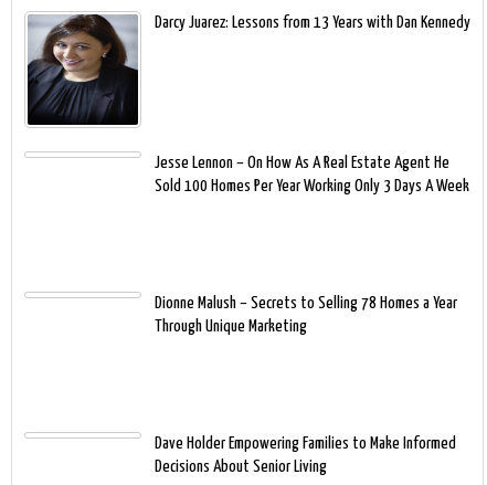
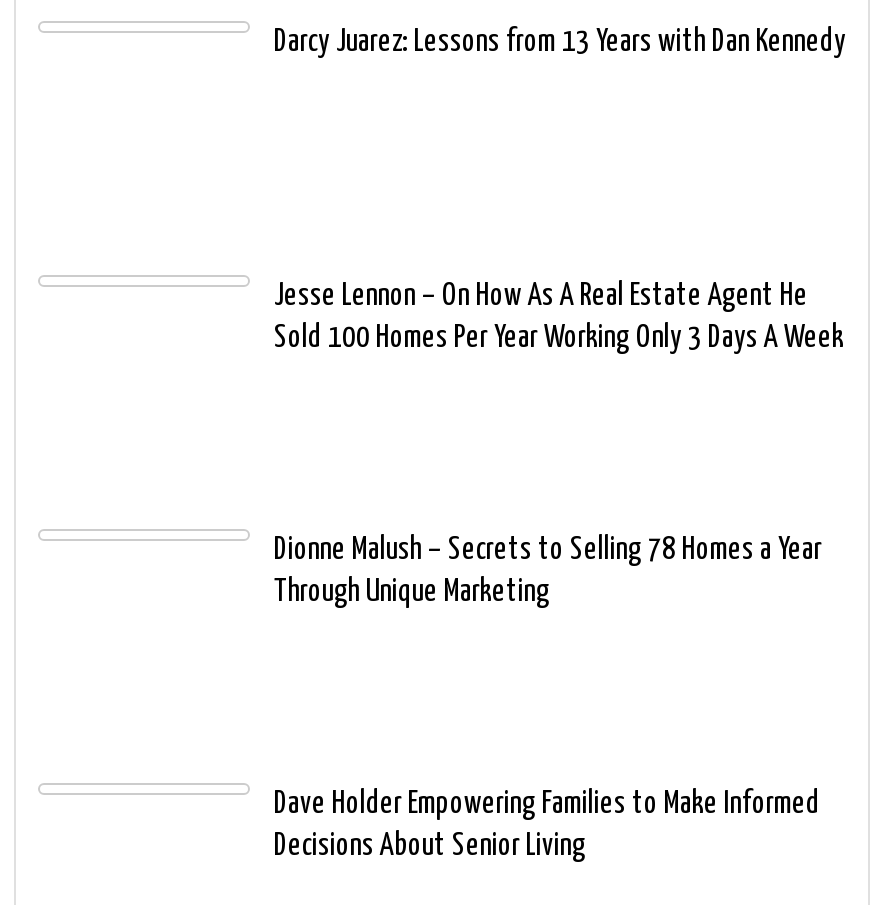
[27,13,139,126] [image] -> none

